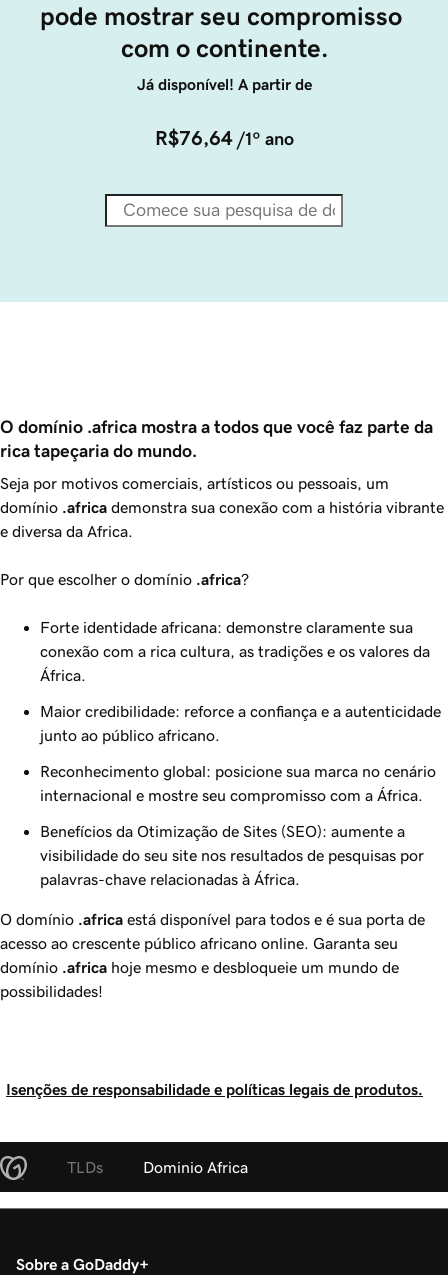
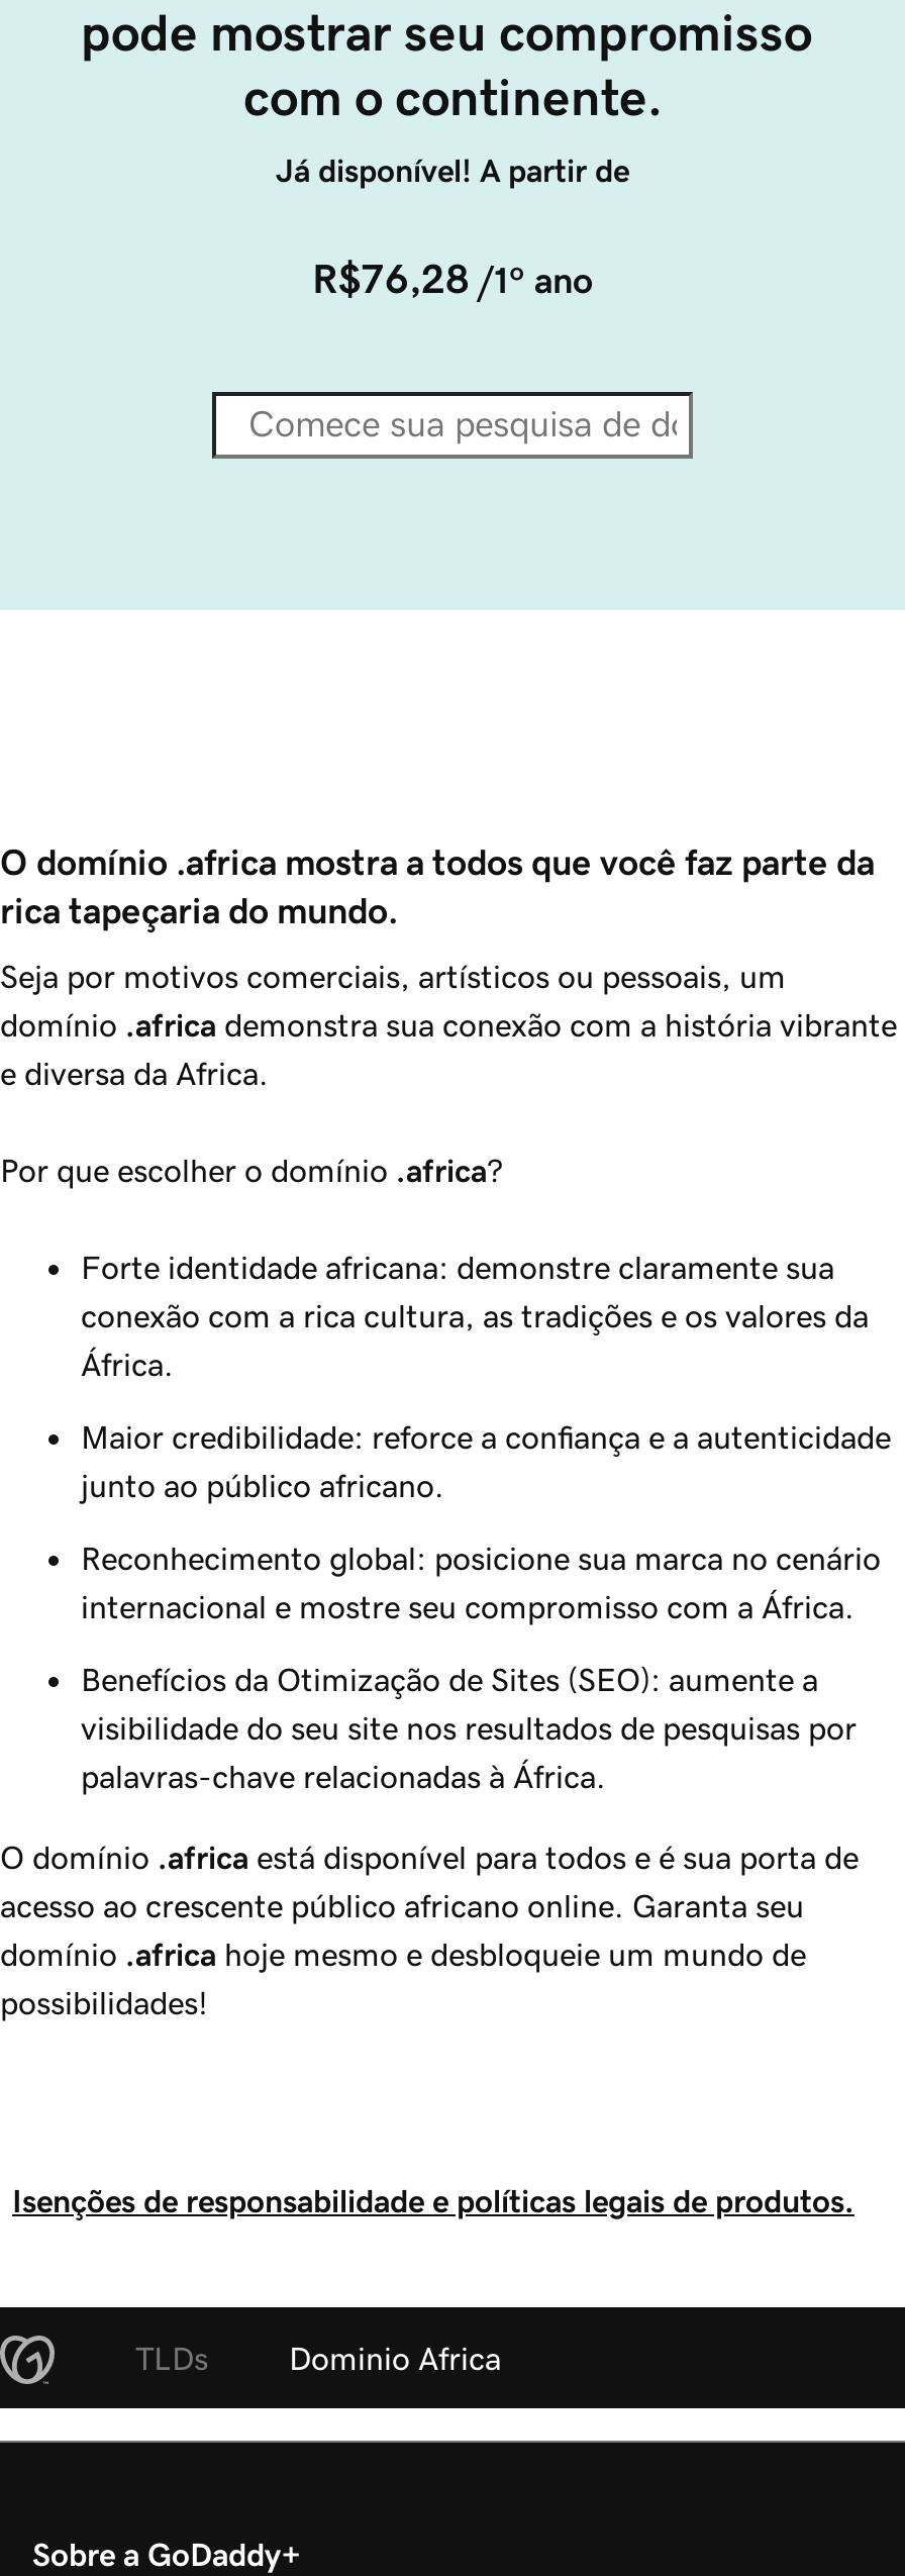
[154,128,293,148] R$76,64 /1º ano -> [312,259,593,299] R$76,28 /1º ano

